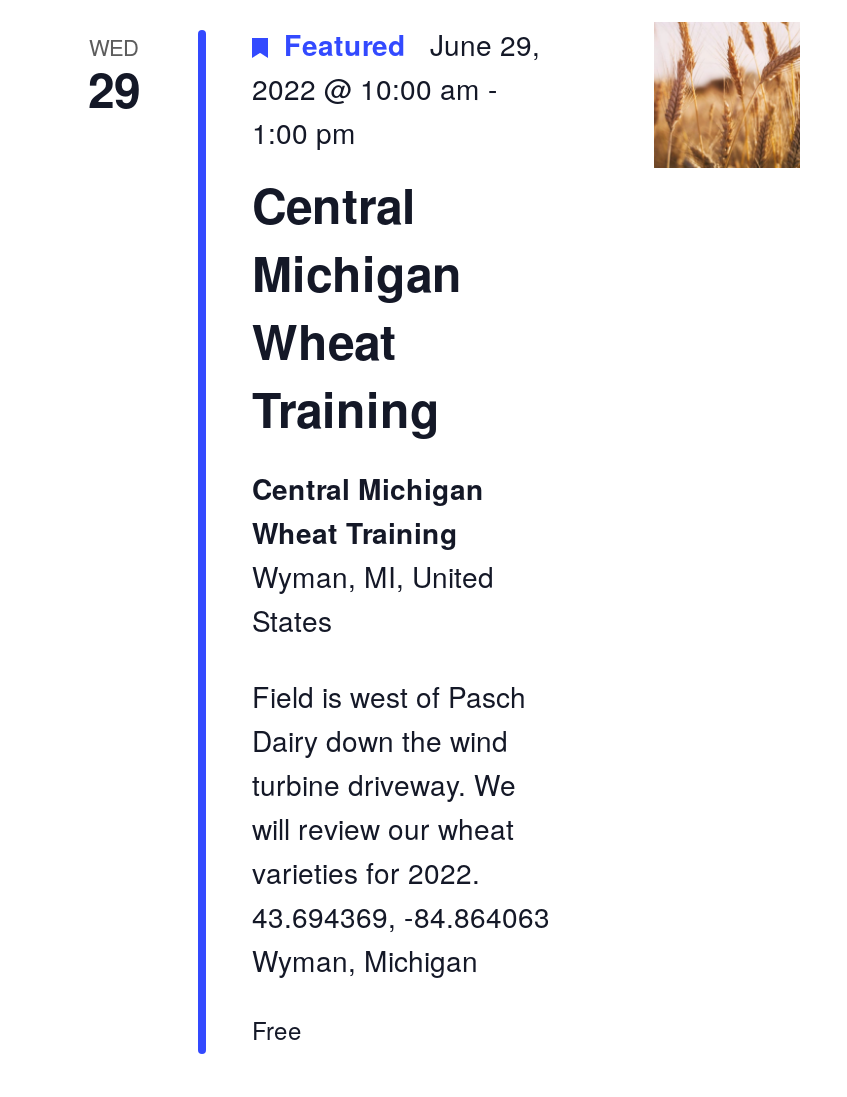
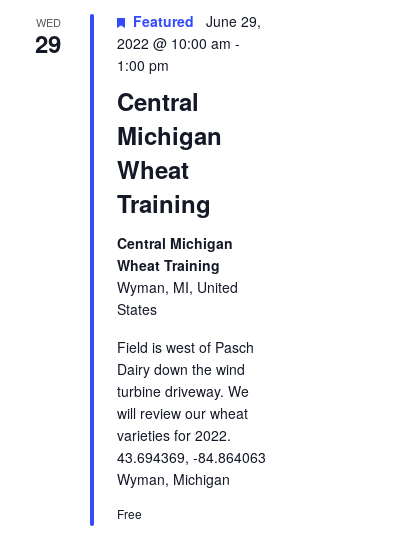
[652,20,802,170] [image] -> none

